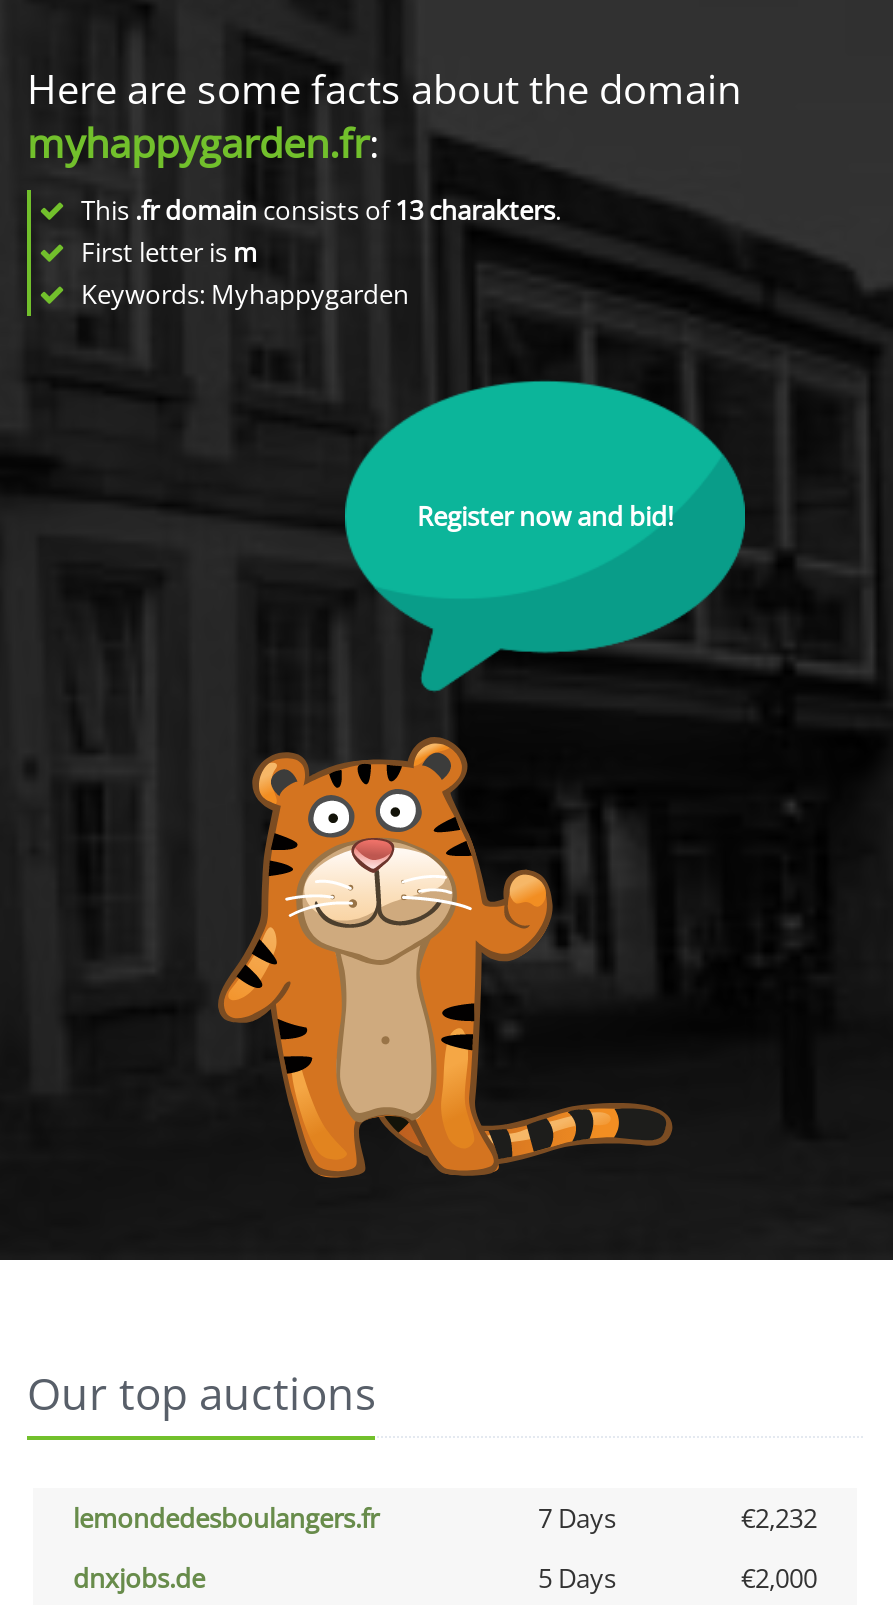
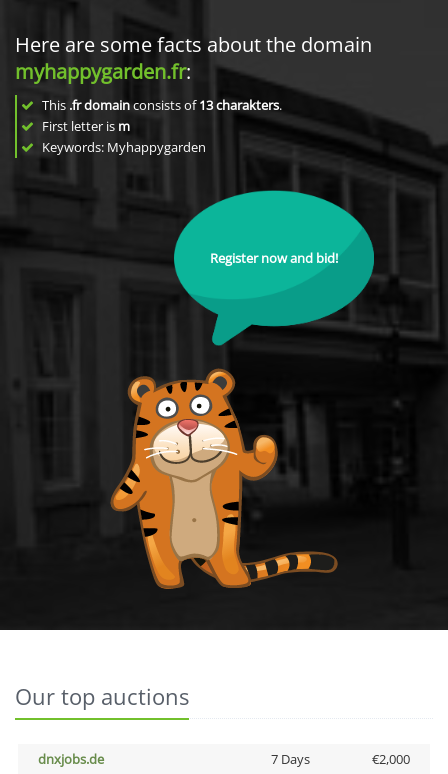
[73,1500,817,1536] lemondedesboulangers.fr | 7 Days | €2,232 -> none
[538,1560,616,1596] 5 Days -> [270,750,309,768] 7 Days

